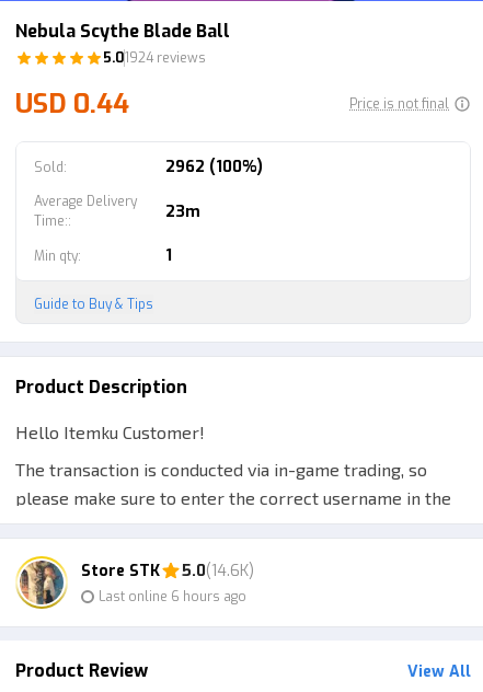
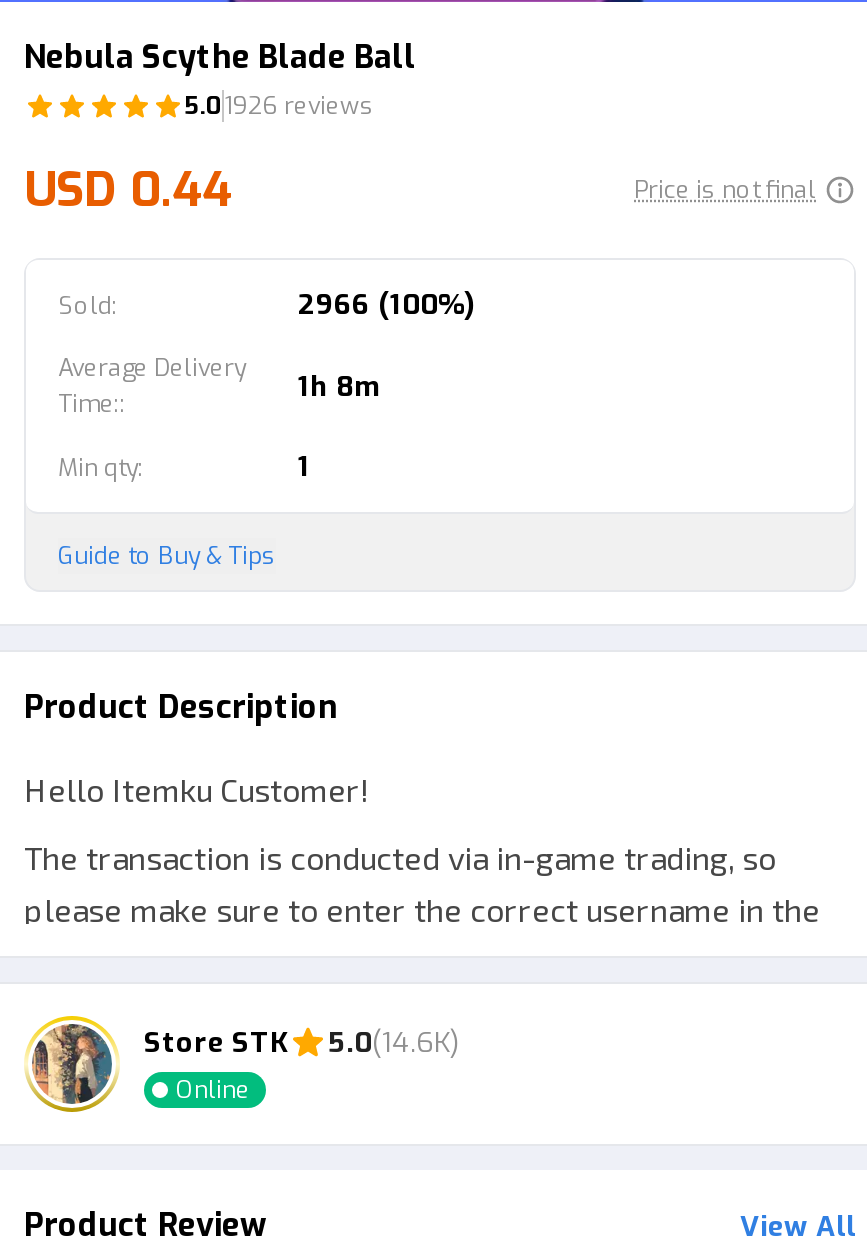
[103,49,206,67] 5.0 1924 reviews -> [184,90,374,122] 5.0 1926 reviews
[165,157,263,177] 2962 (100%) -> [298,286,476,324] 2966 (100%)
[34,193,200,222] Average Delivery 23m -> [58,352,382,405] Average Delivery 1h 8m
[99,587,246,605] Last online 6 hours ago -> [176,1073,250,1105] Online

